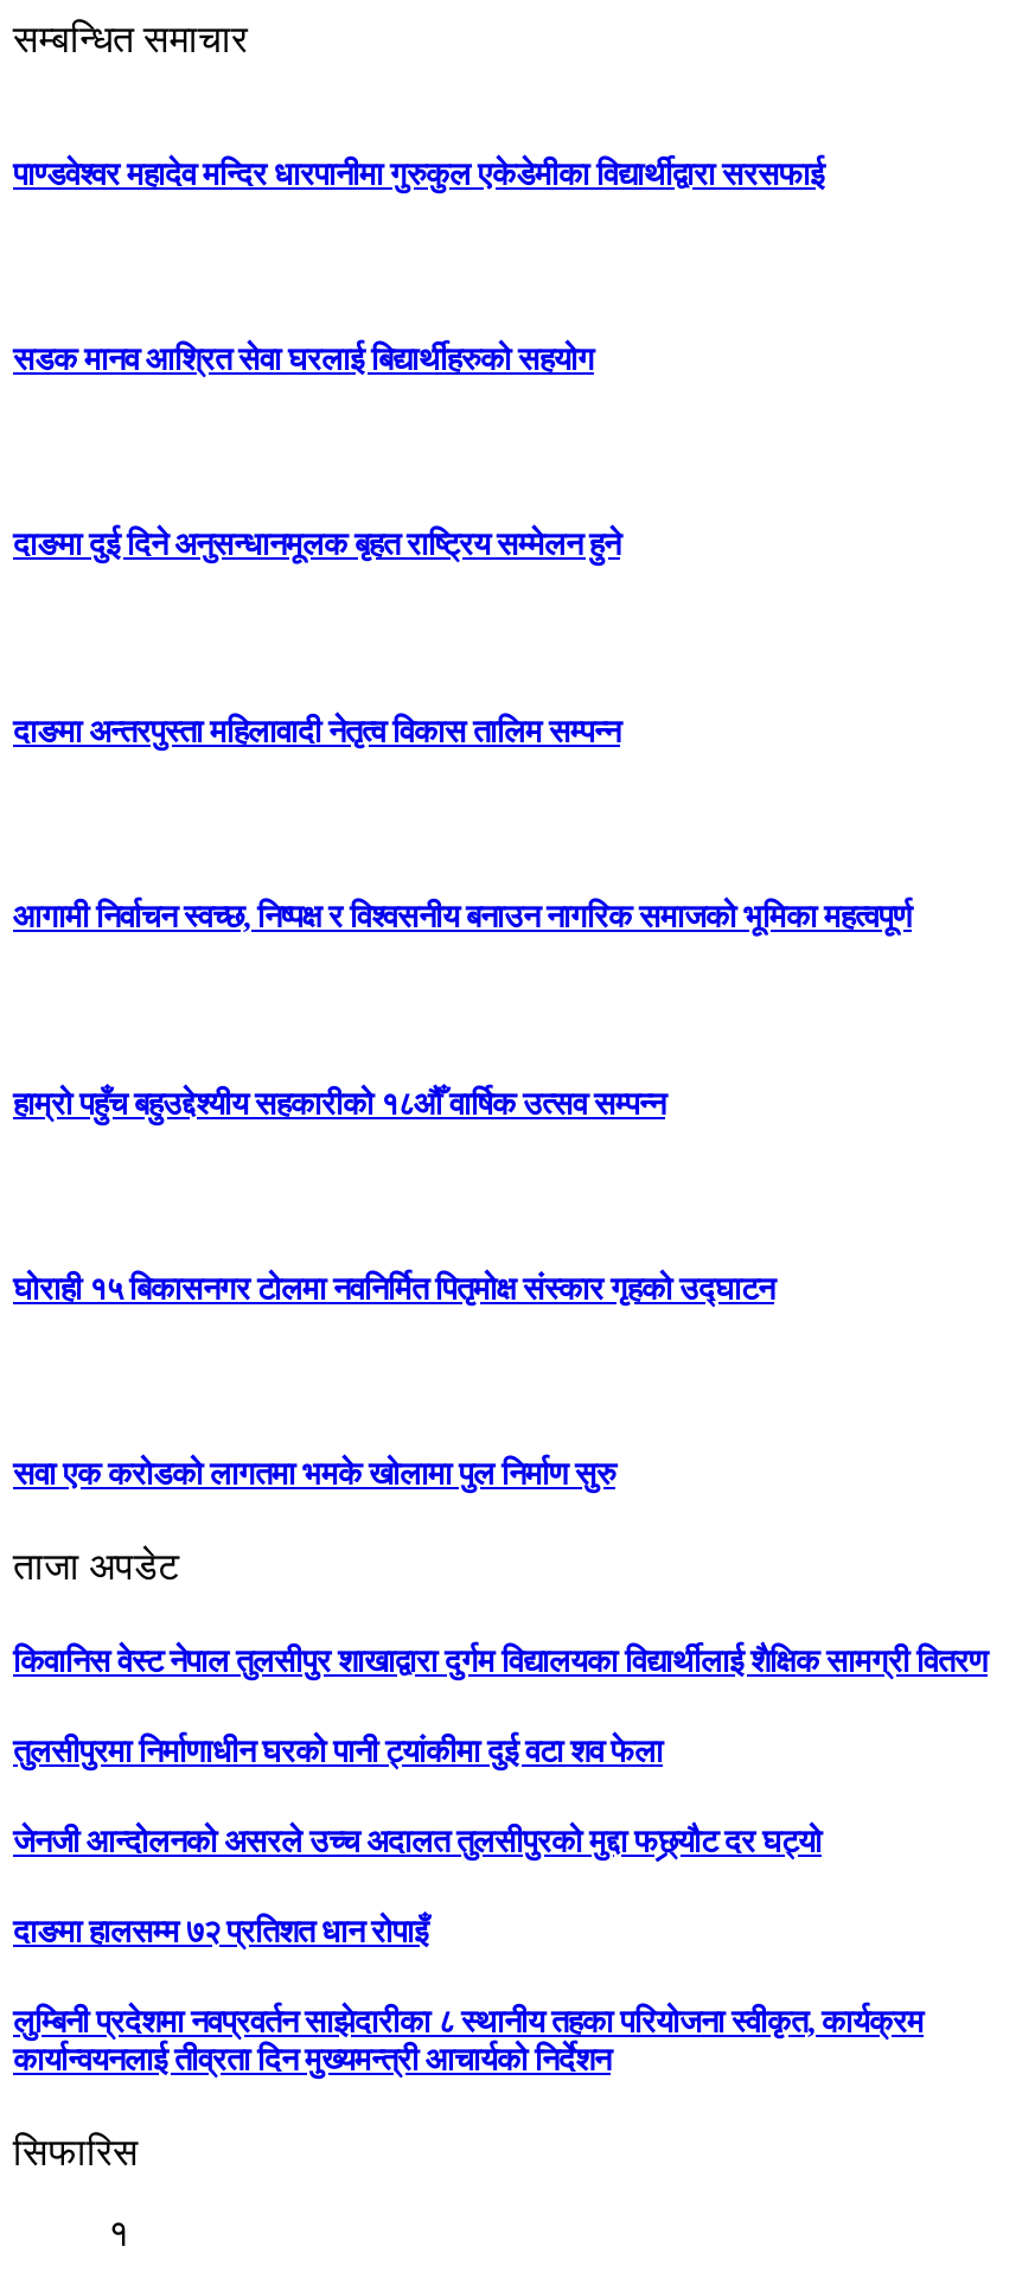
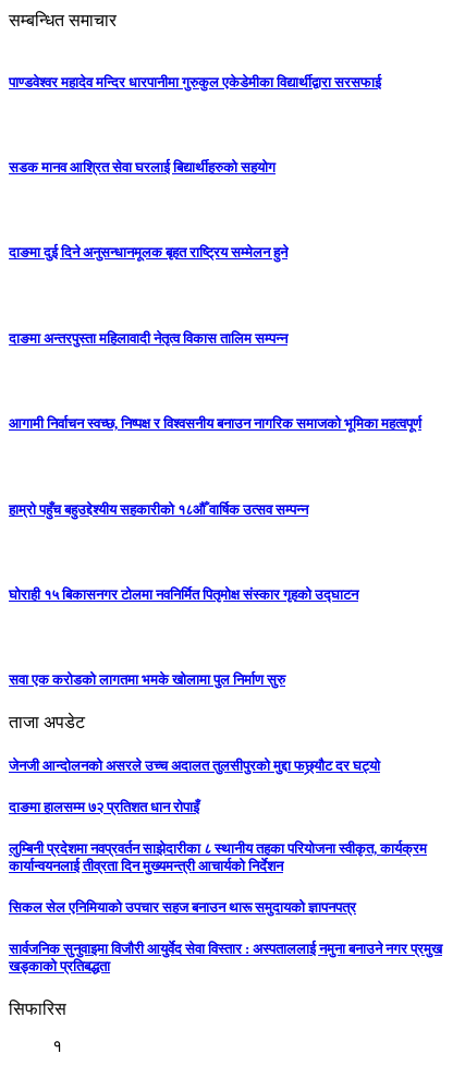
[13,1642,988,1768] किवानिस वेस्ट नेपाल तुलसीपुर शाखाद्वारा दुर्गम विद्यालयका विद्यार्थीलाई शैक्षिक सामग्री वितरण | तुलसीपुरमा निर्माणाधीन घरको पानी ट्यांकीमा दुई वटा शव फेला -> none
moved [13,1823,924,2078] -> [9,757,427,874]: जेनजी आन्दोलनको असरले उच्च अदालत तुलसीपुरको मुद्दा फछ्र्यौट दर घट्यो | दाङमा हालसम्म ७२ प्रतिशत धान रोपाइँ | लुम्बिनी प्रदेशमा नवप्रवर्तन साझेदारीका ८ स्थानीय तहका परियोजना स्वीकृत, कार्यक्रम | कार्यान्वयनलाई तीव्रता दिन मुख्यमन्त्री आचार्यको निर्देशन
none -> [9,899,442,975] सिकल सेल एनिमियाको उपचार सहज बनाउन थारू समुदायको ज्ञापनपत्र | सार्वजनिक सुनुवाइमा विजाैरी आयुर्वेद सेवा विस्तार : अस्पताललाई नमुना बनाउने नगर प्रमुख | खड्काकाे प्रतिबद्धता

